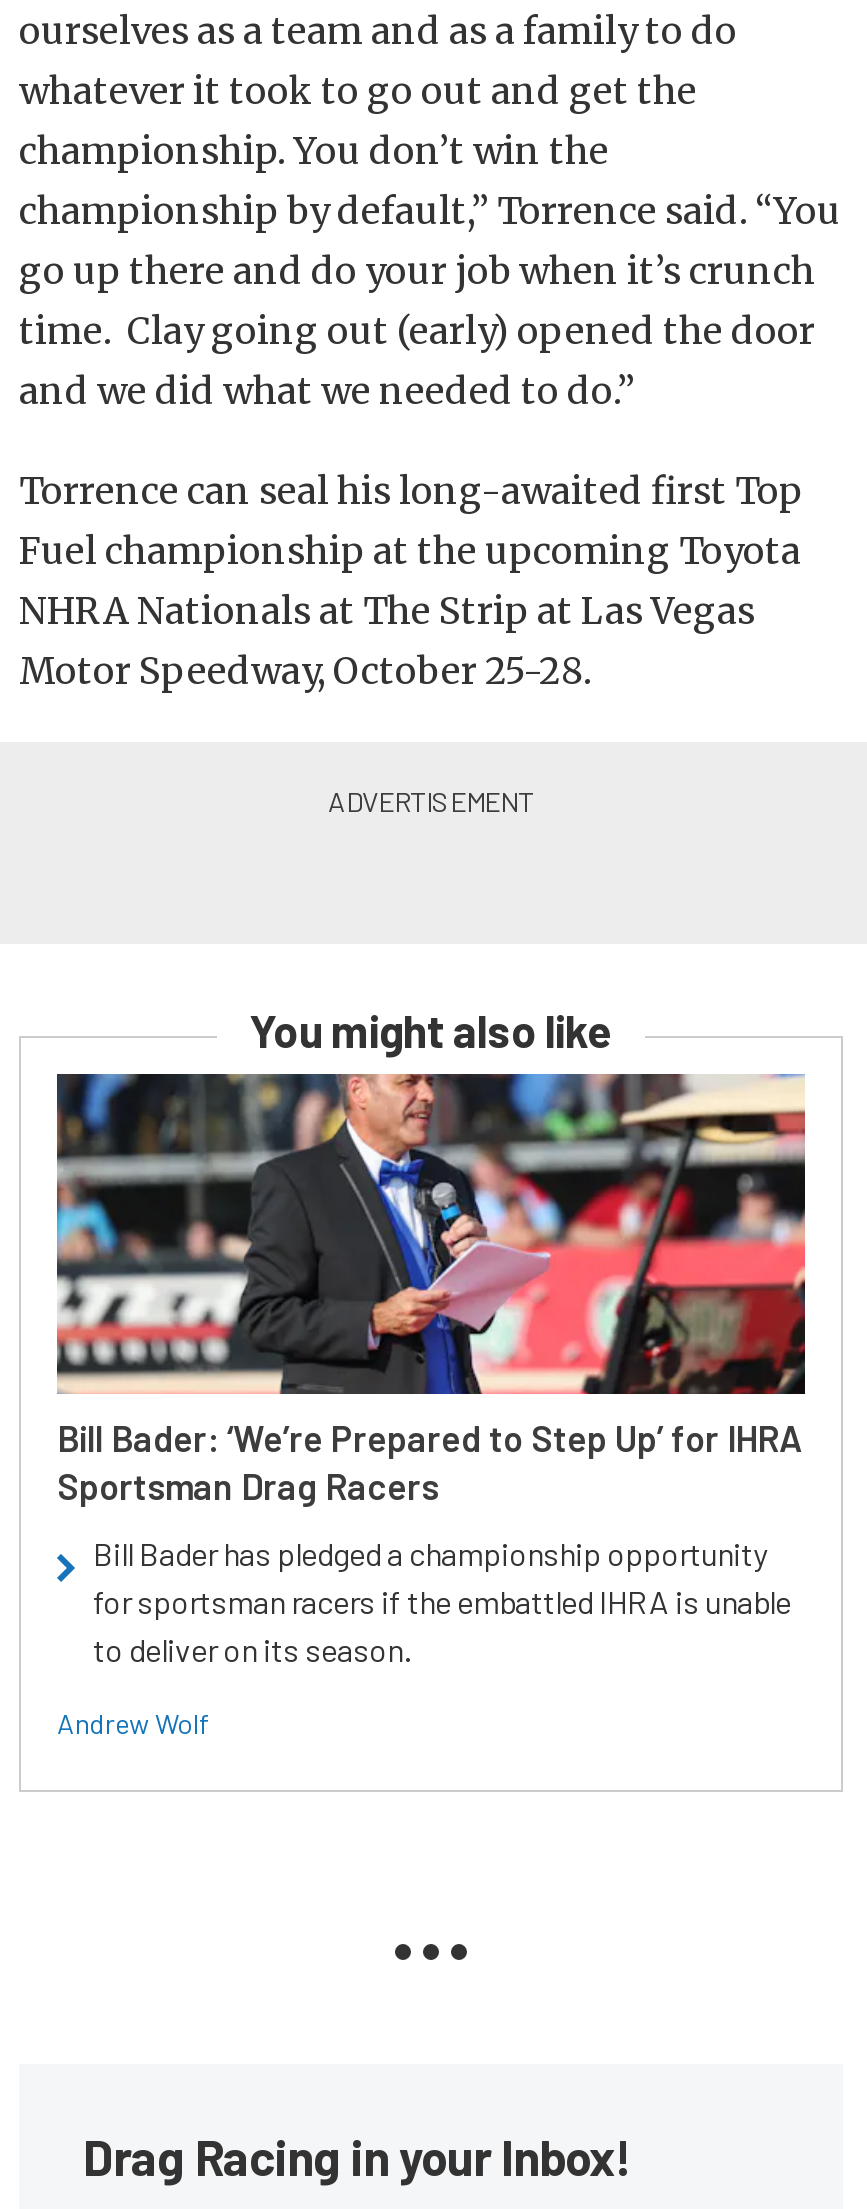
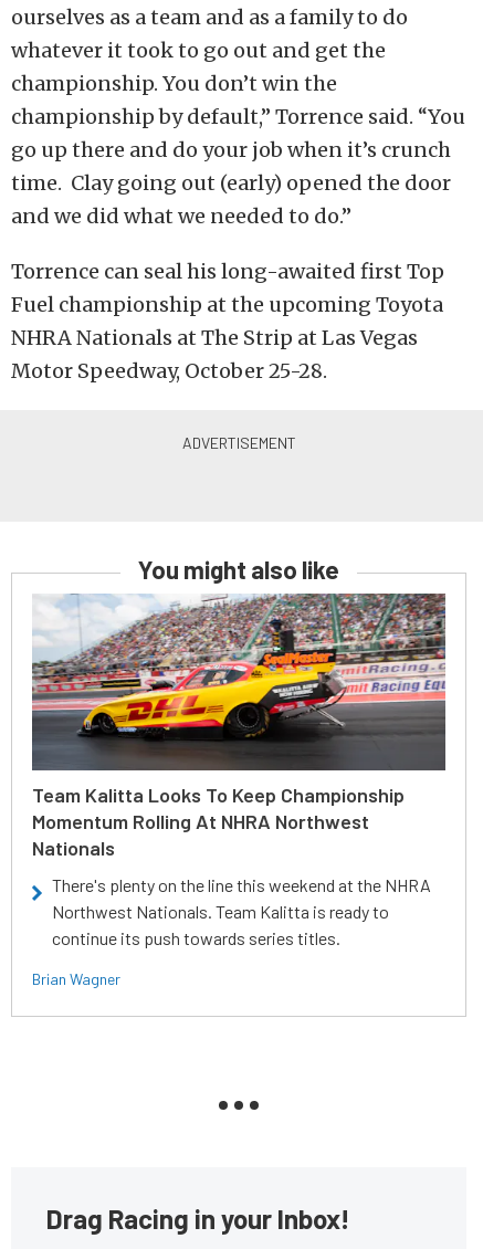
[55,1072,805,1509] [image] | Bill Bader: ‘We’re Prepared to Step Up’ for IHRA | Sportsman Drag Racers -> [31,592,447,860] [image] | Team Kalitta Looks To Keep Championship | Momentum Rolling At NHRA Northwest | Nationals
[93,1535,791,1669] Bill Bader has pledged a championship opportunity | for sportsman racers if the embattled IHRA is unable | to deliver on its season. -> [52,875,431,949] There's plenty on the line this weekend at the NHRA | Northwest Nationals. Team Kalitta is ready to | continue its push towards series titles.
[57,1707,209,1741] Andrew Wolf -> [32,970,120,989] Brian Wagner

